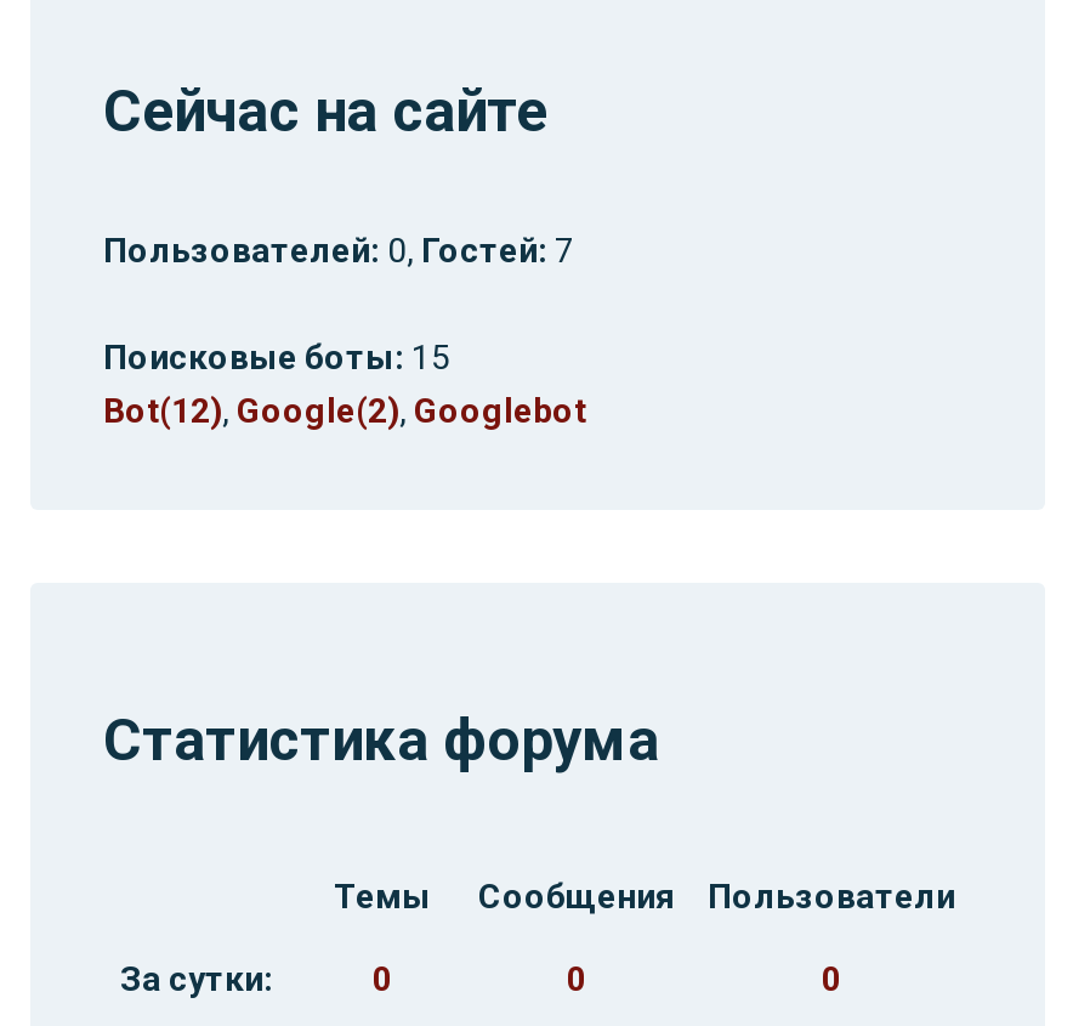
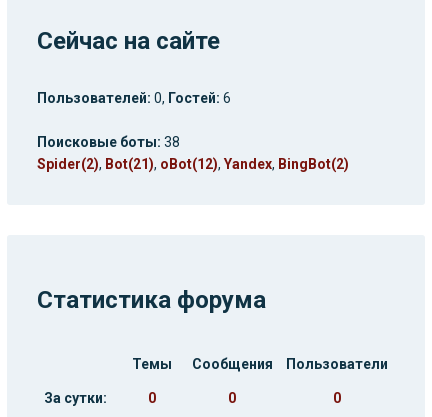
[103,230,574,269] Пользователей: 0, Гостей: 7 -> [37,90,231,106] Пользователей: 0, Гостей: 6
[103,337,586,429] Поисковые боты: 15 | Bot(12), Google(2), Googlebot -> [37,134,349,172] Поисковые боты: 38 | Spider(2), Bot(21), oBot(12), Yandex, BingBot(2)

